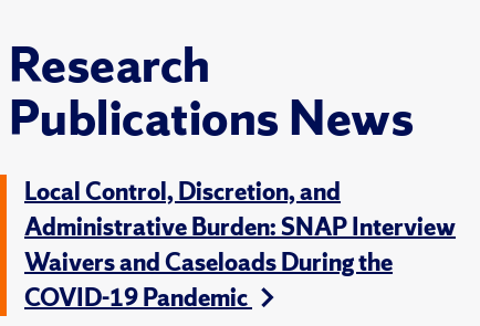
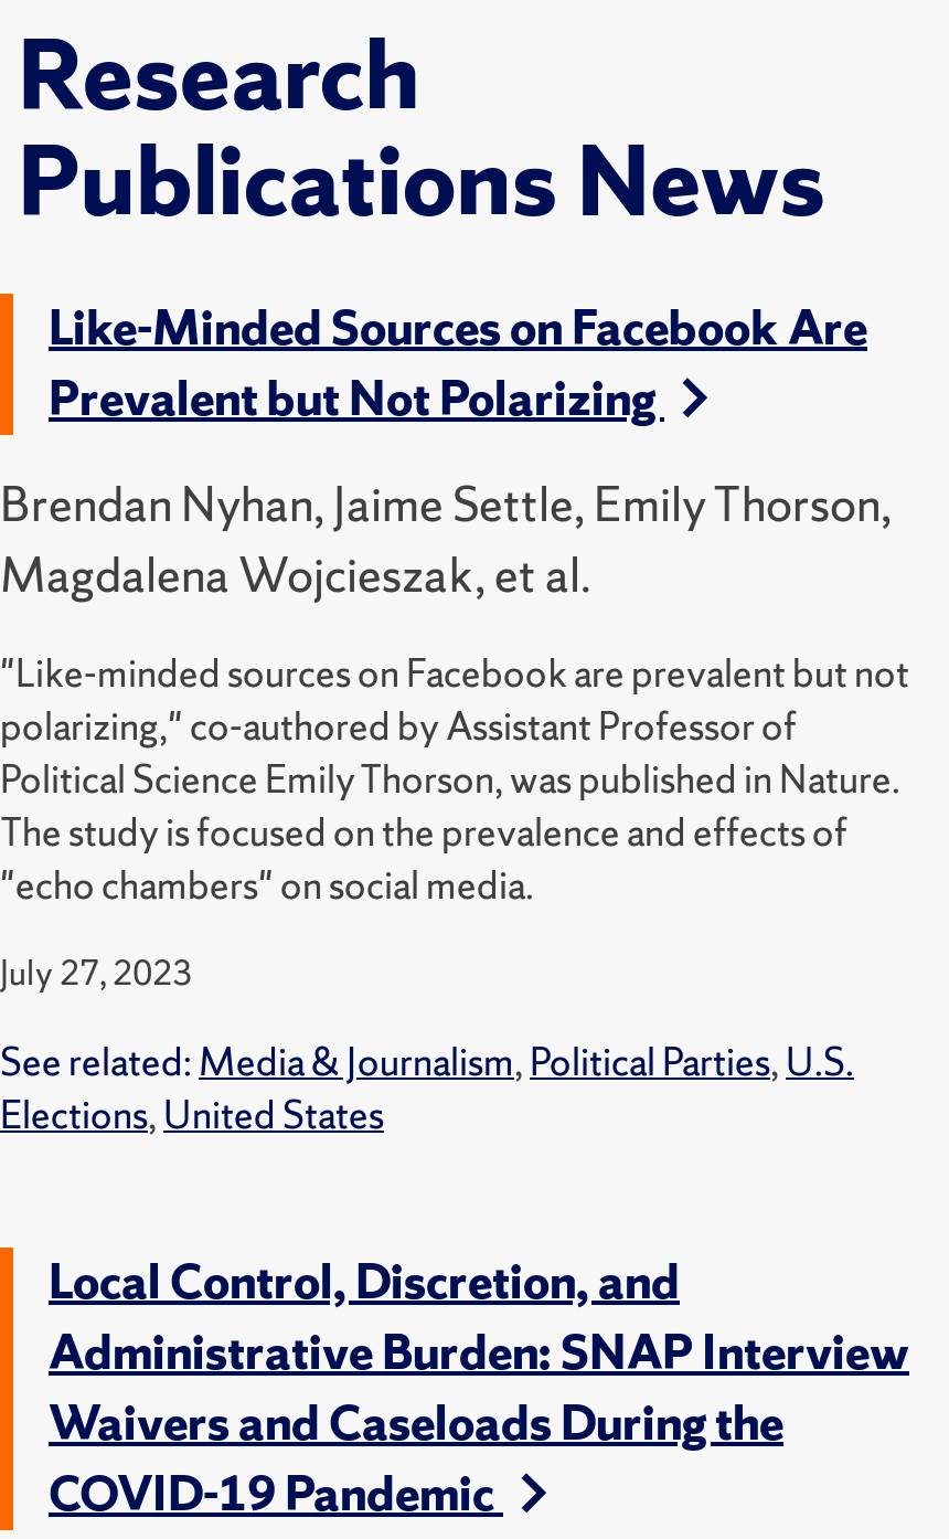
none -> [0,295,909,1138] Like-Minded Sources on Facebook Are | Prevalent but Not Polarizing | Brendan Nyhan, Jaime Settle, Emily Thorson, | Magdalena Wojcieszak, et al. | "Like-minded sources on Facebook are prevalent but not | polarizing," co-authored by Assistant Professor of | Political Science Emily Thorson, was published in Nature. | The study is focused on the prevalence and effects of | "echo chambers" on social media. | July 27, 2023 | See related: Media & Journalism, Political Parties, U.S. | Elections, United States

